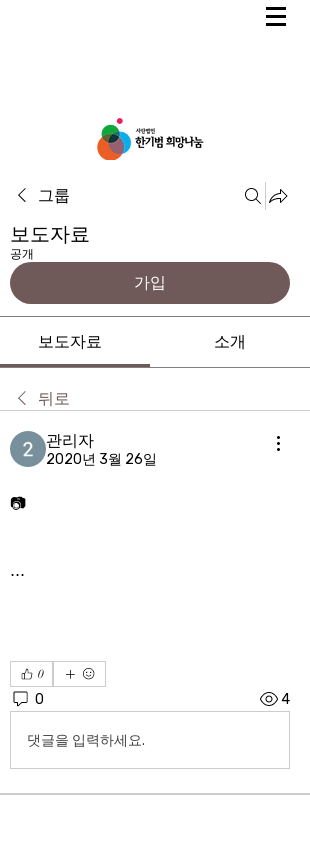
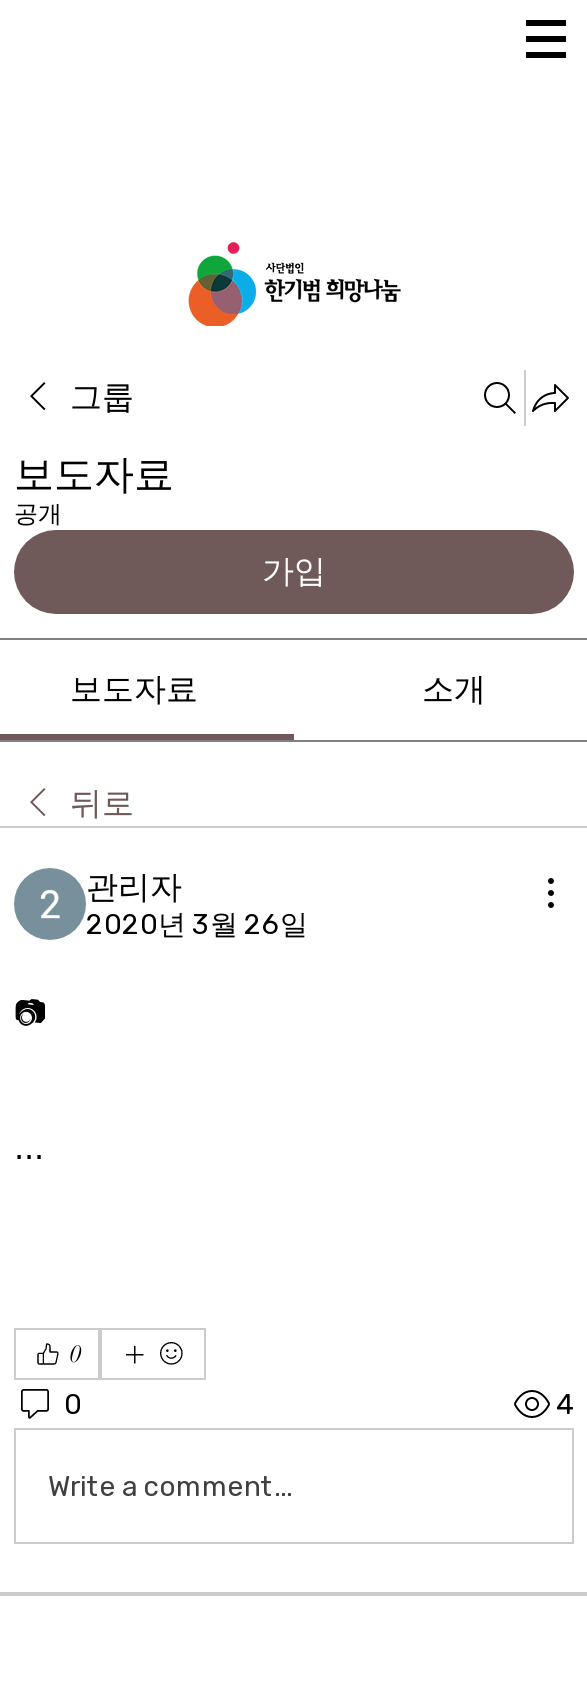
[27,731,145,748] 댓글을 입력하세요. -> [48,1469,292,1503] Write a comment...

